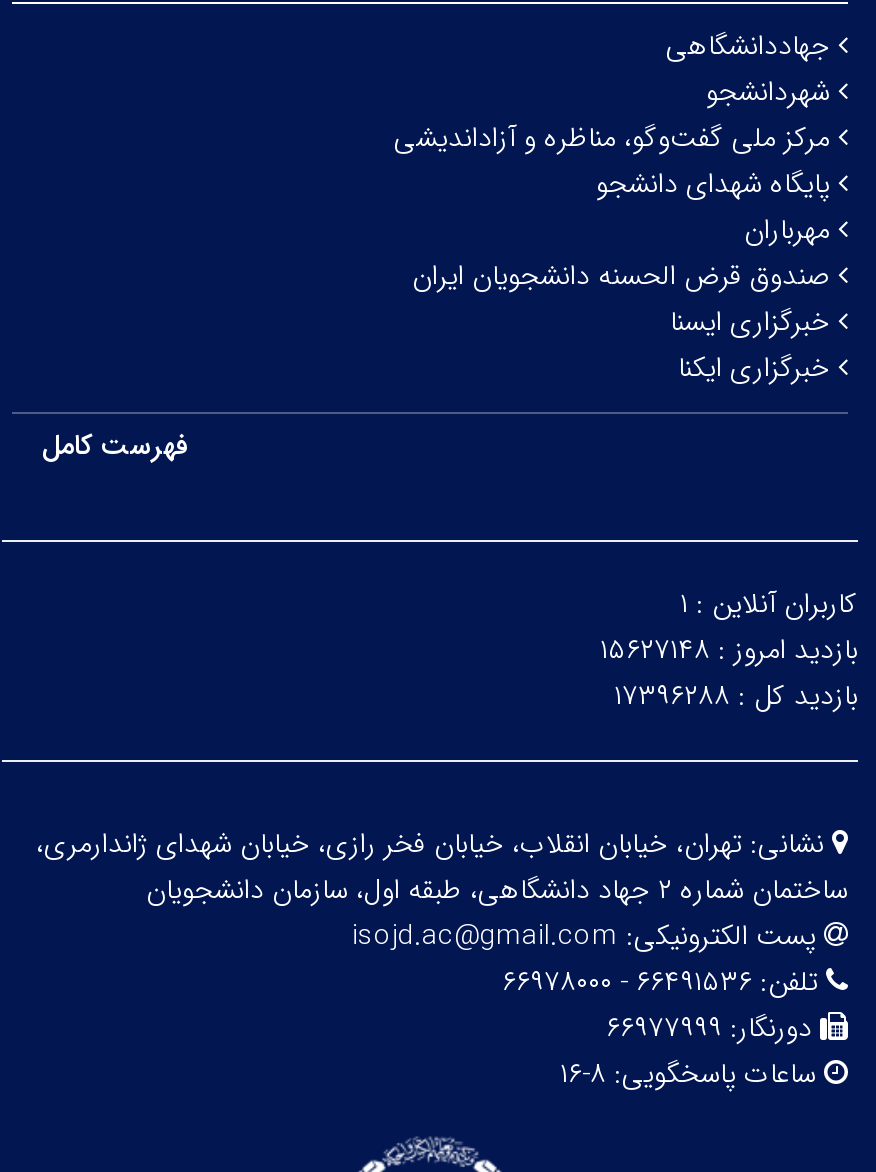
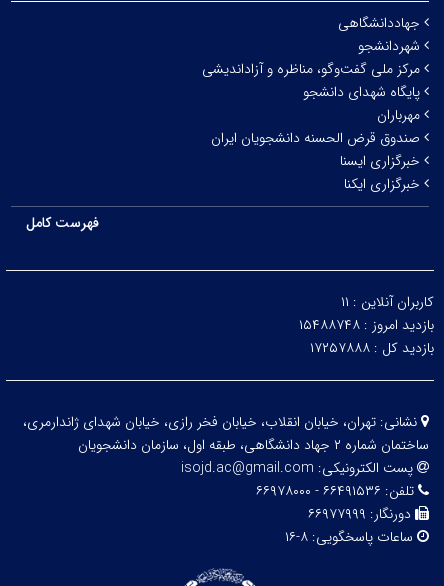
[680,582,858,626] کاربران آنلاین : ۱ -> [341,291,434,313] کاربران آنلاین : ۱۱
[600,628,858,672] بازدید امروز : ۱۵۶۲۷۱۴۸ -> [299,314,434,336] بازدید امروز : ۱۵۴۸۸۷۴۸
[614,674,858,718] بازدید کل : ۱۷۳۹۶۲۸۸ -> [310,337,434,359] بازدید کل : ۱۷۲۵۷۸۸۸

